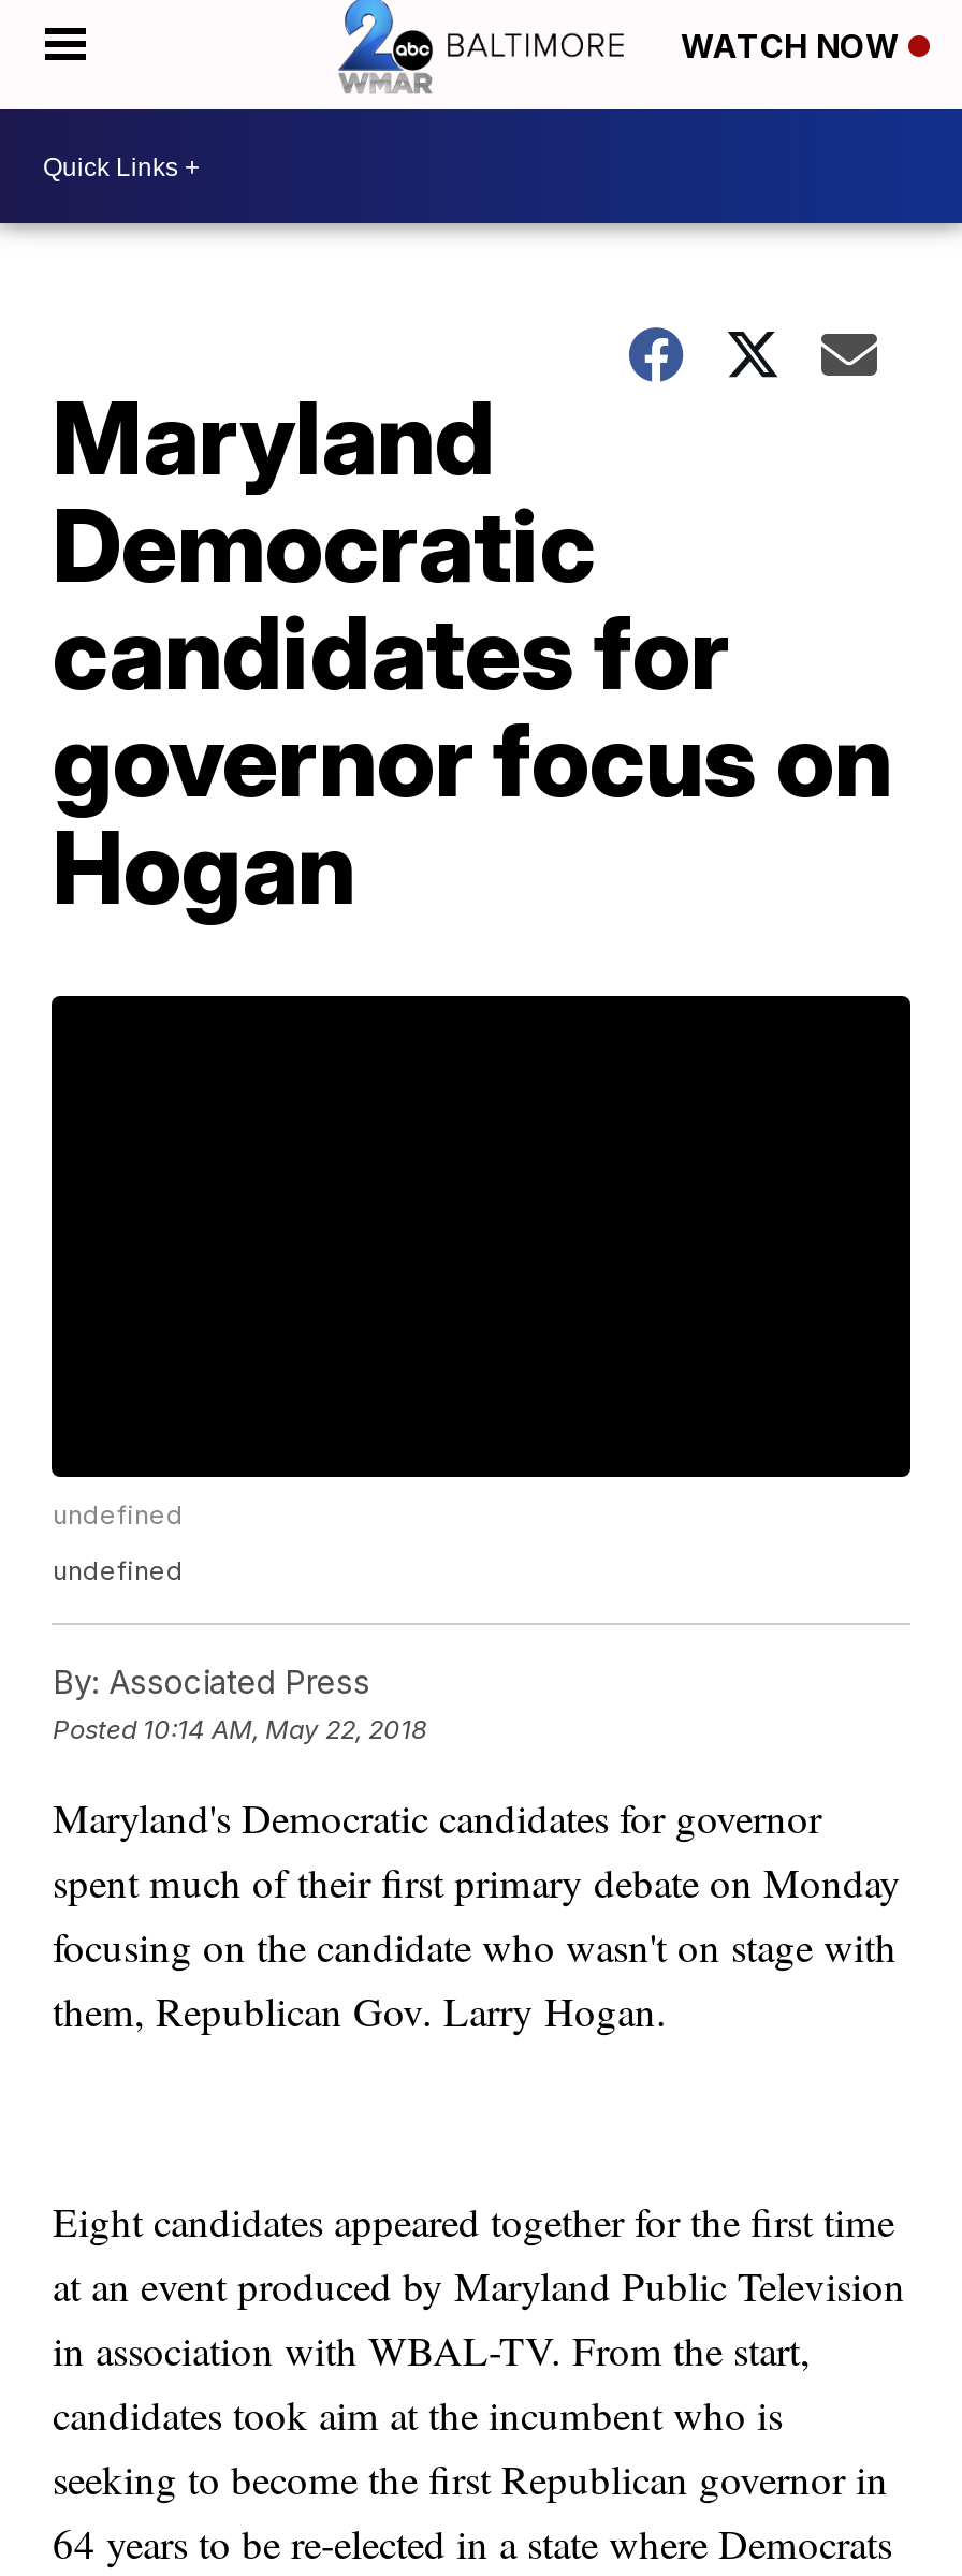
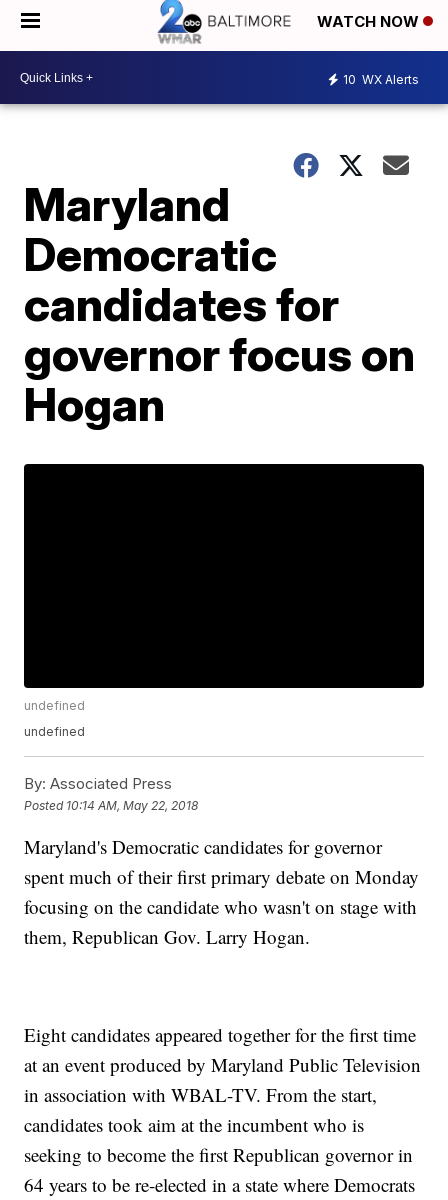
none -> [343,71,419,86] 10 WX Alerts

